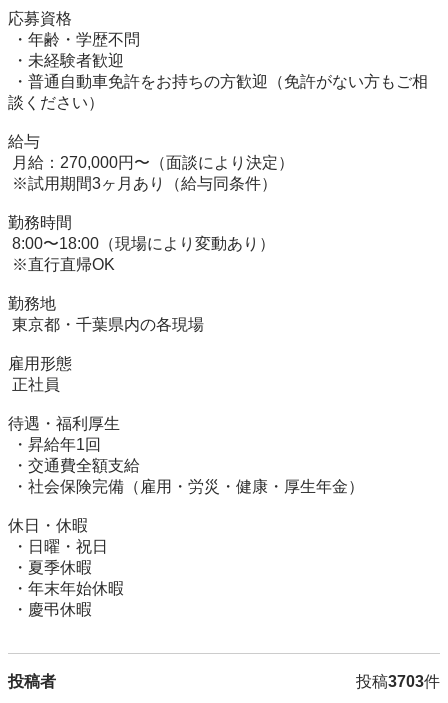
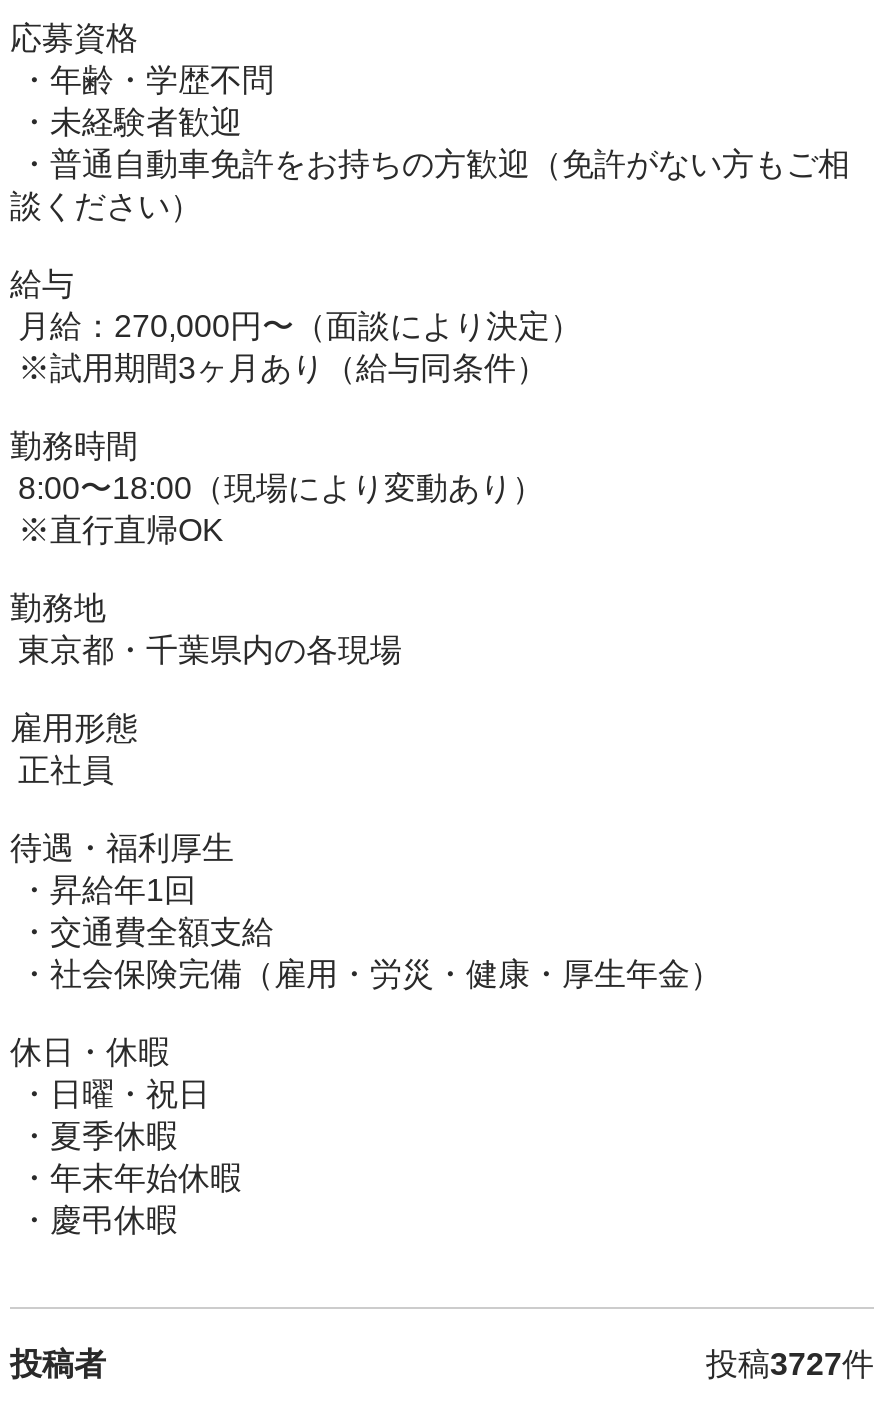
[356,673,440,690] 投稿3703件 -> [706,1347,874,1381] 投稿3727件

